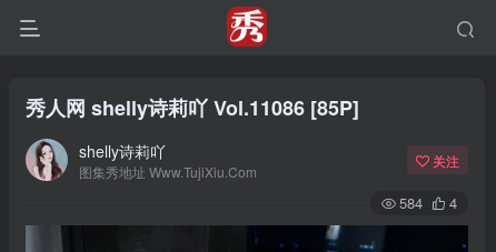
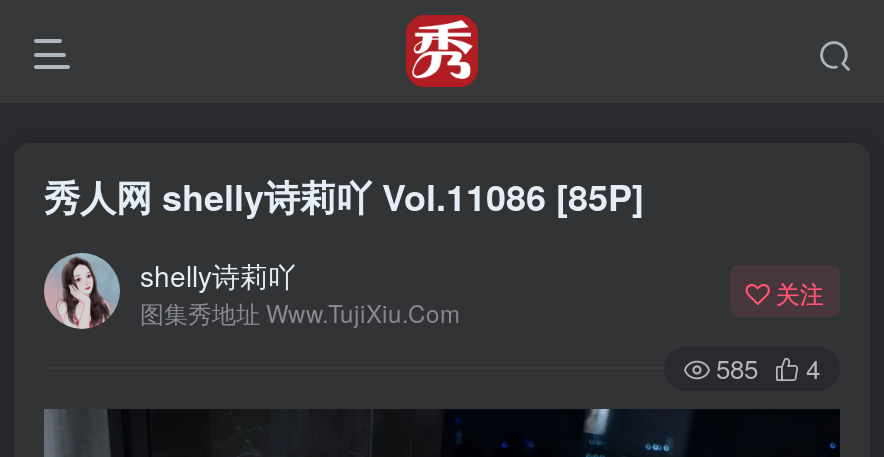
[399,192,457,213] 584 4 -> [716,349,820,387] 585 4

